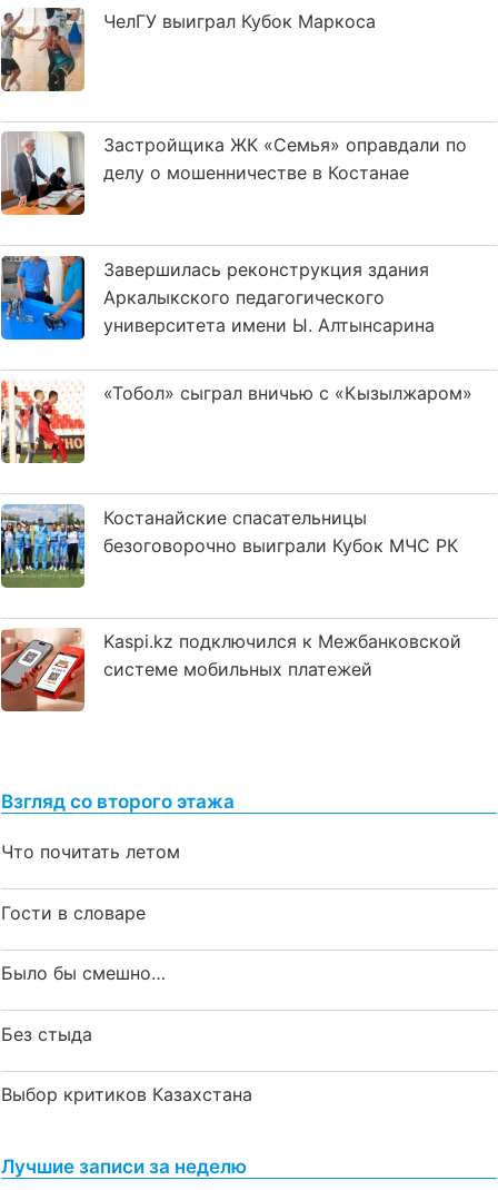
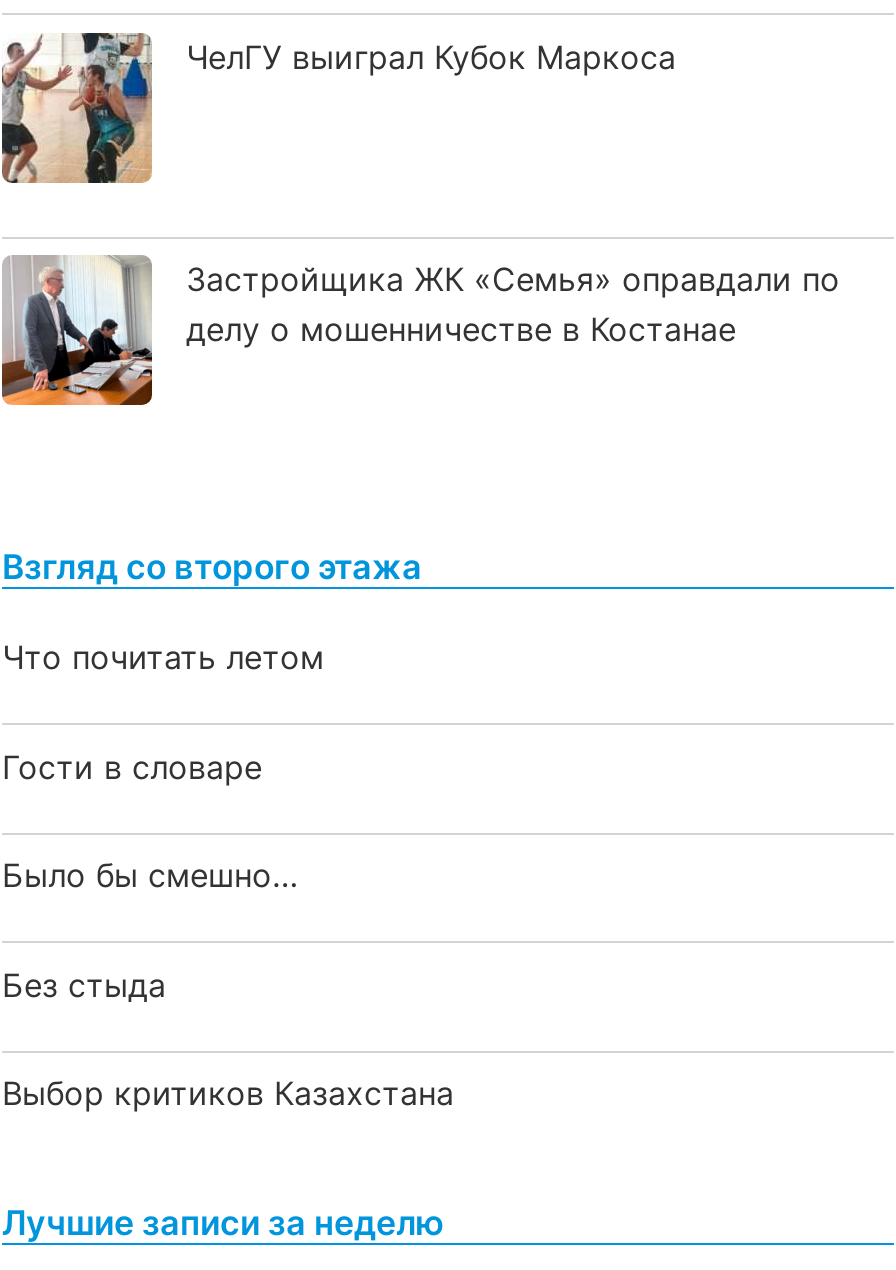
[3,255,472,404] [image] | Завершилась реконструкция здания | Аркалыкского педагогического | университета имени Ы. Алтынсарина | «Тобол» сыграл вничью с «Кызылжаром» -> none
[3,380,86,464] [image] -> none
[3,503,458,589] [image] | Костанайские спасательницы | безоговорочно выиграли Кубок МЧС РК -> none
[3,628,461,712] [image] | Kaspi.kz подключился к Межбанковской | системе мобильных платежей -> none

